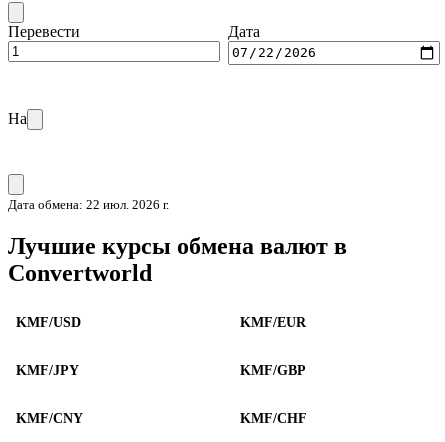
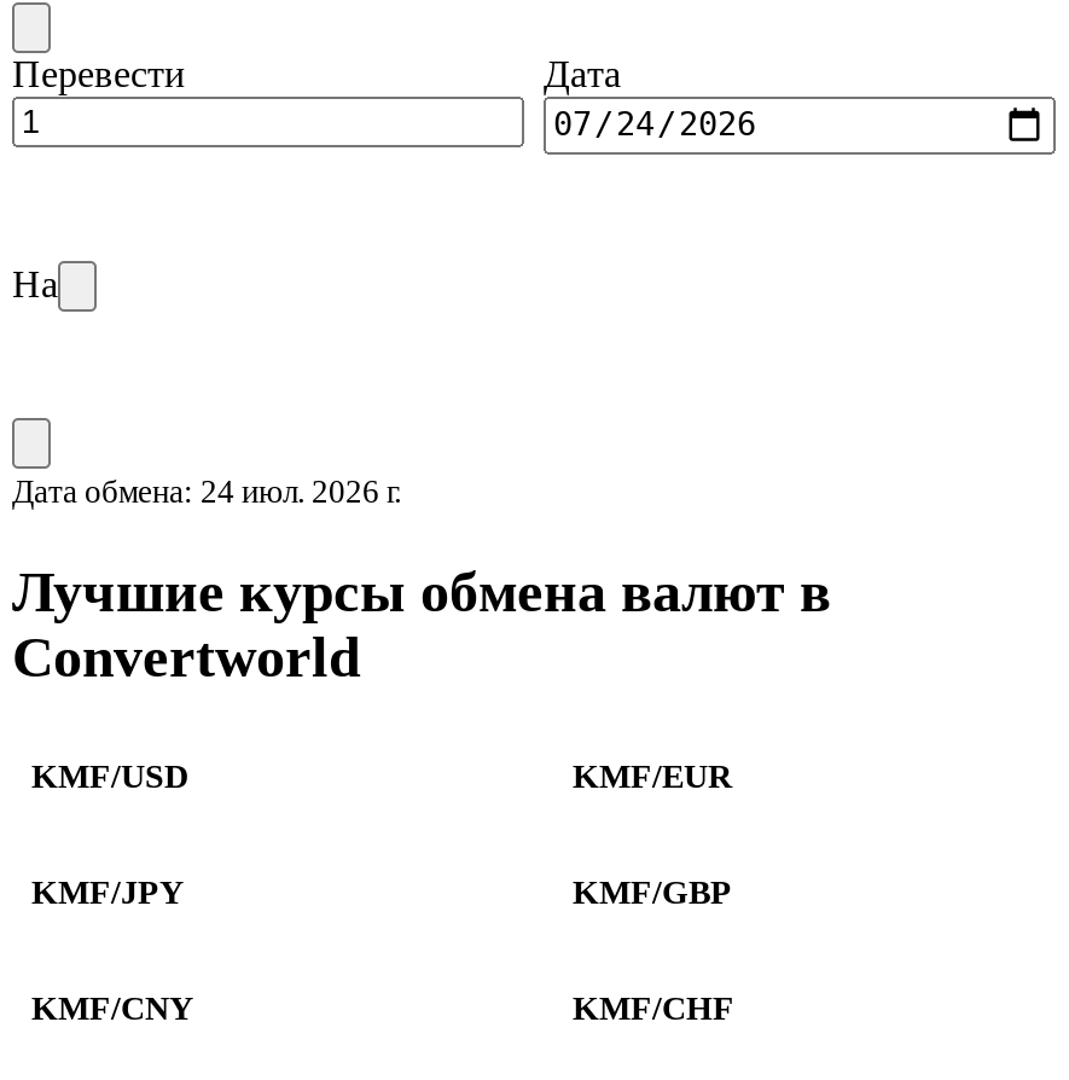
[8,197,169,212] Дата обмена: 22 июл. 2026 г. -> [12,473,401,509] Дата обмена: 24 июл. 2026 г.

